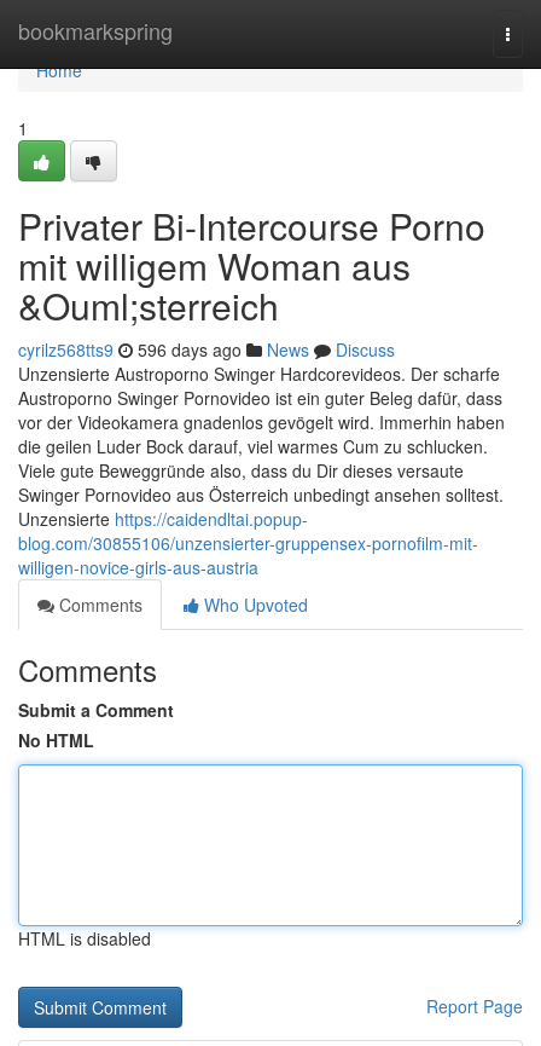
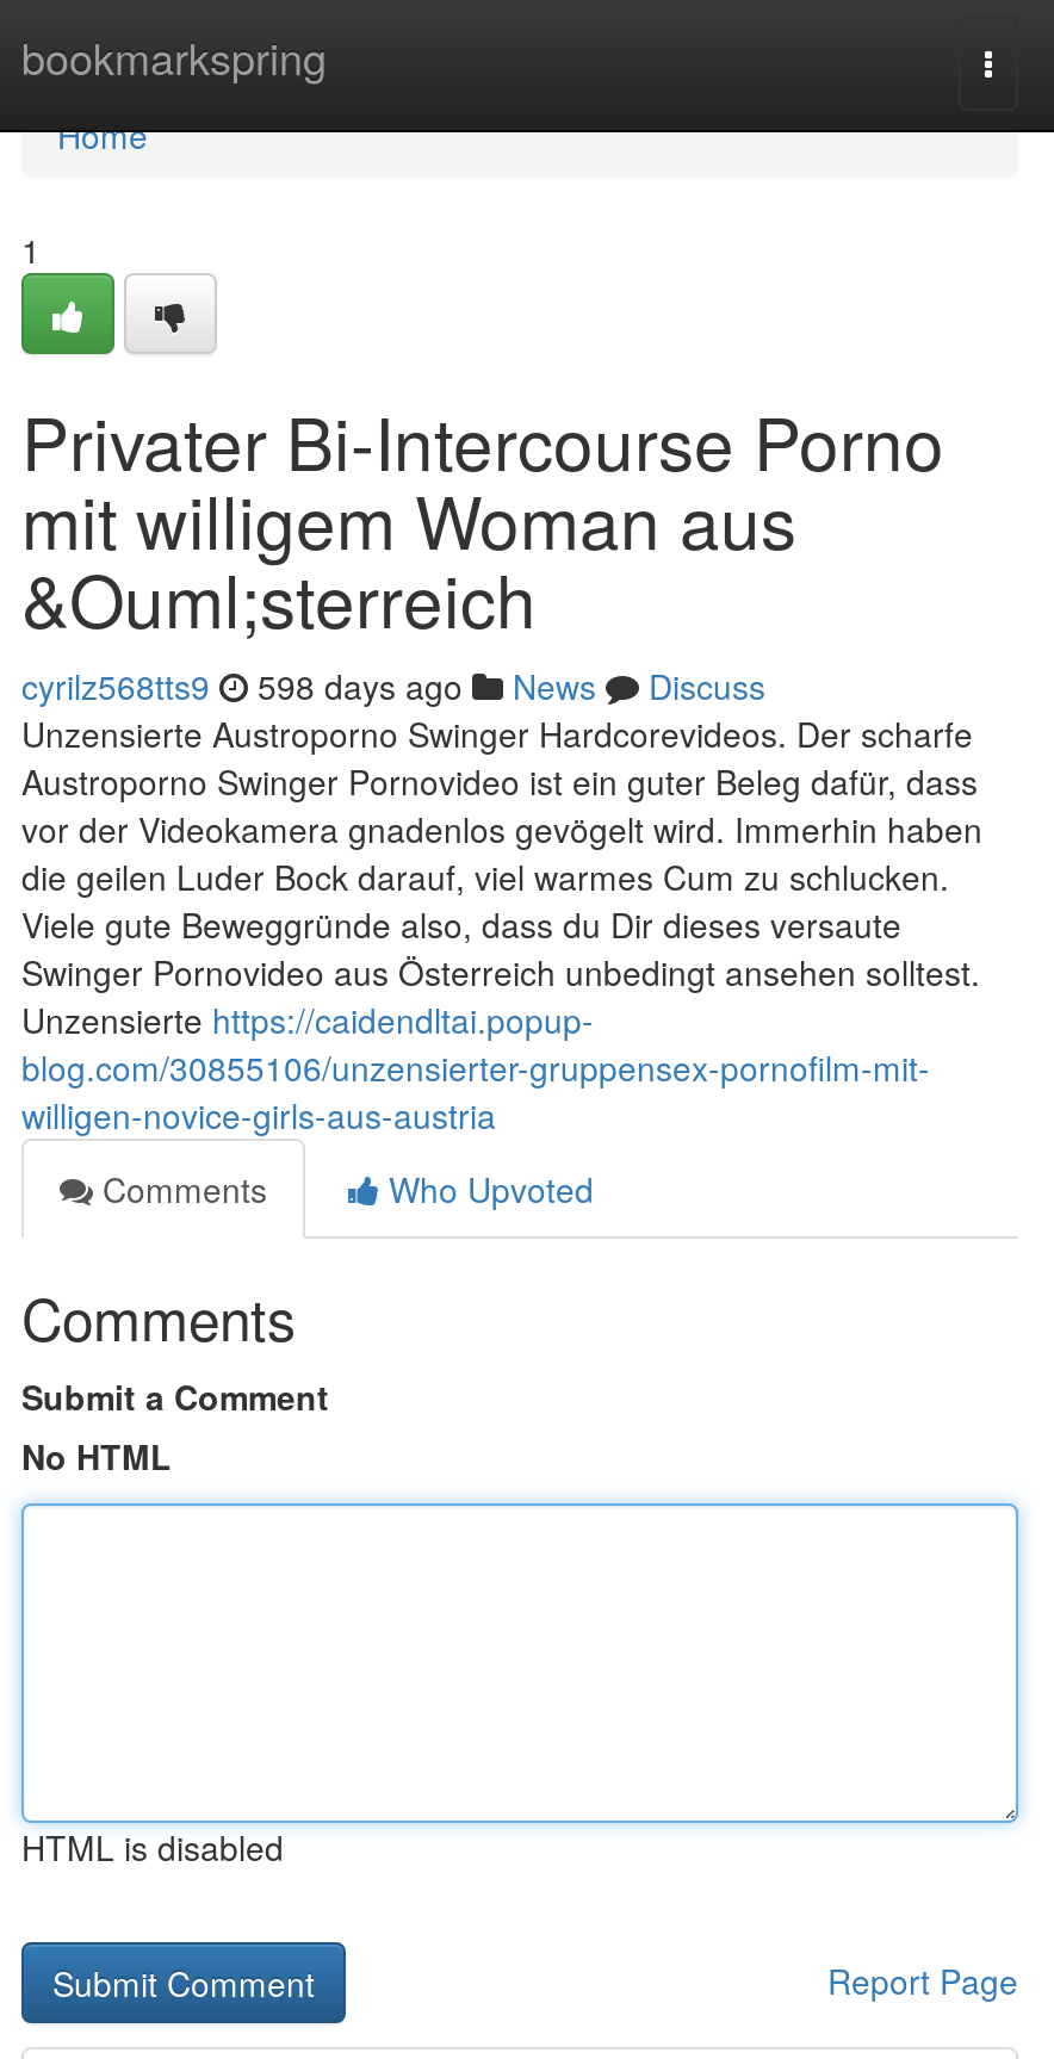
[18,337,395,362] cyrilz568tts9 596 days ago News Discuss -> [21,662,765,709] cyrilz568tts9 598 days ago News Discuss

